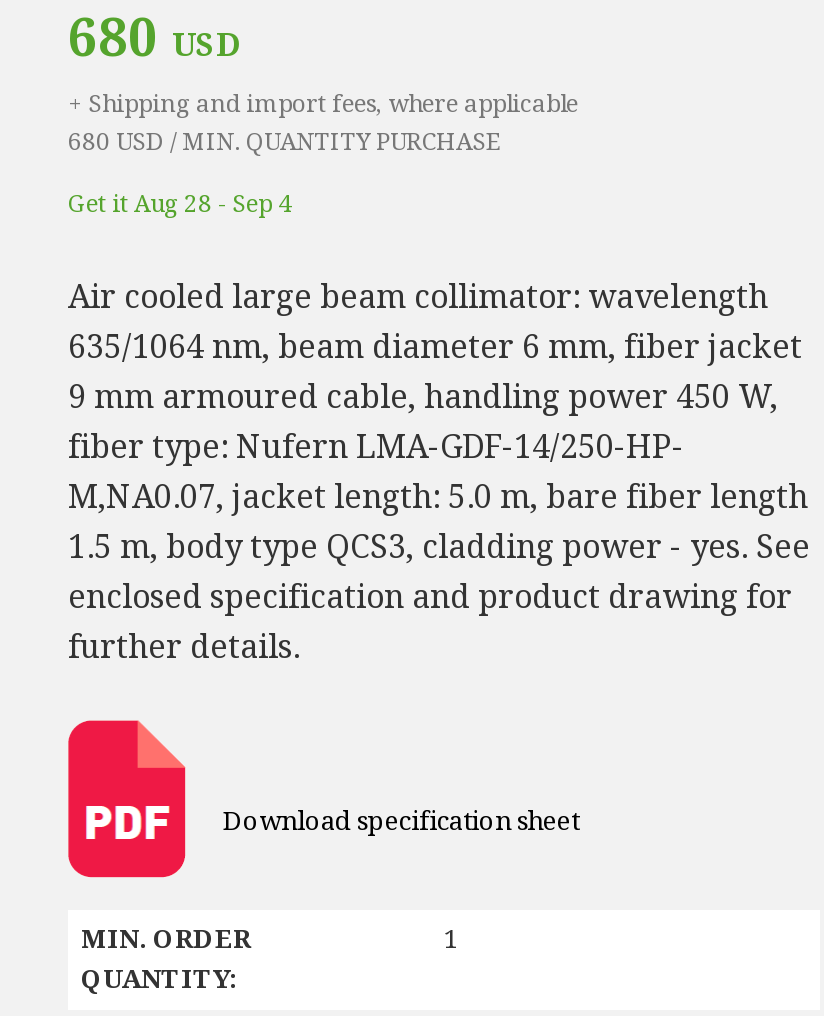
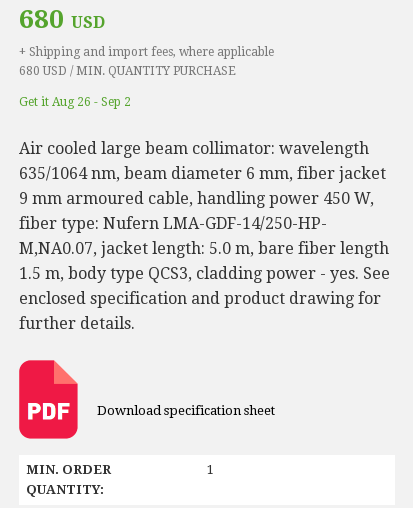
[68,190,292,218] Get it Aug 28 - Sep 4 -> [19,95,131,109] Get it Aug 26 - Sep 2

